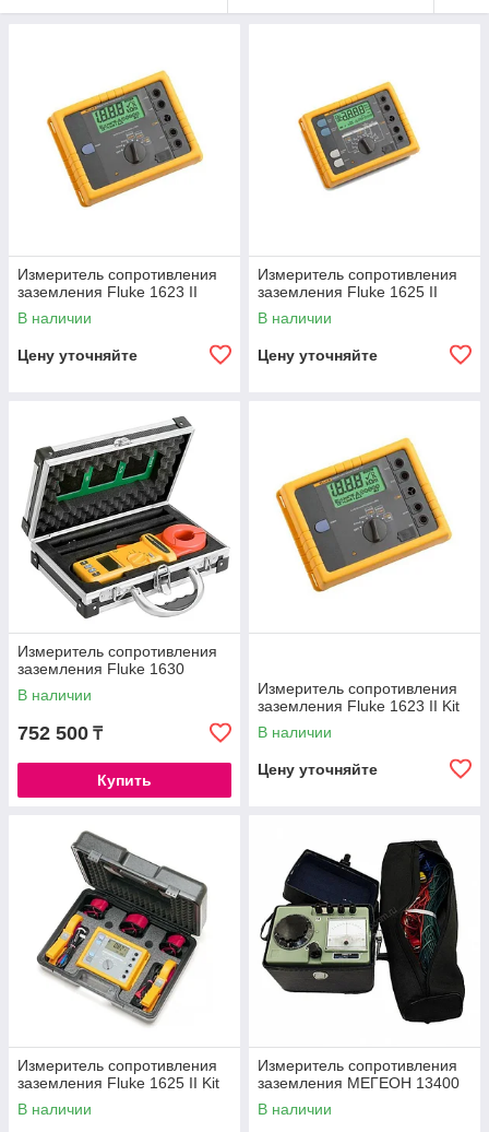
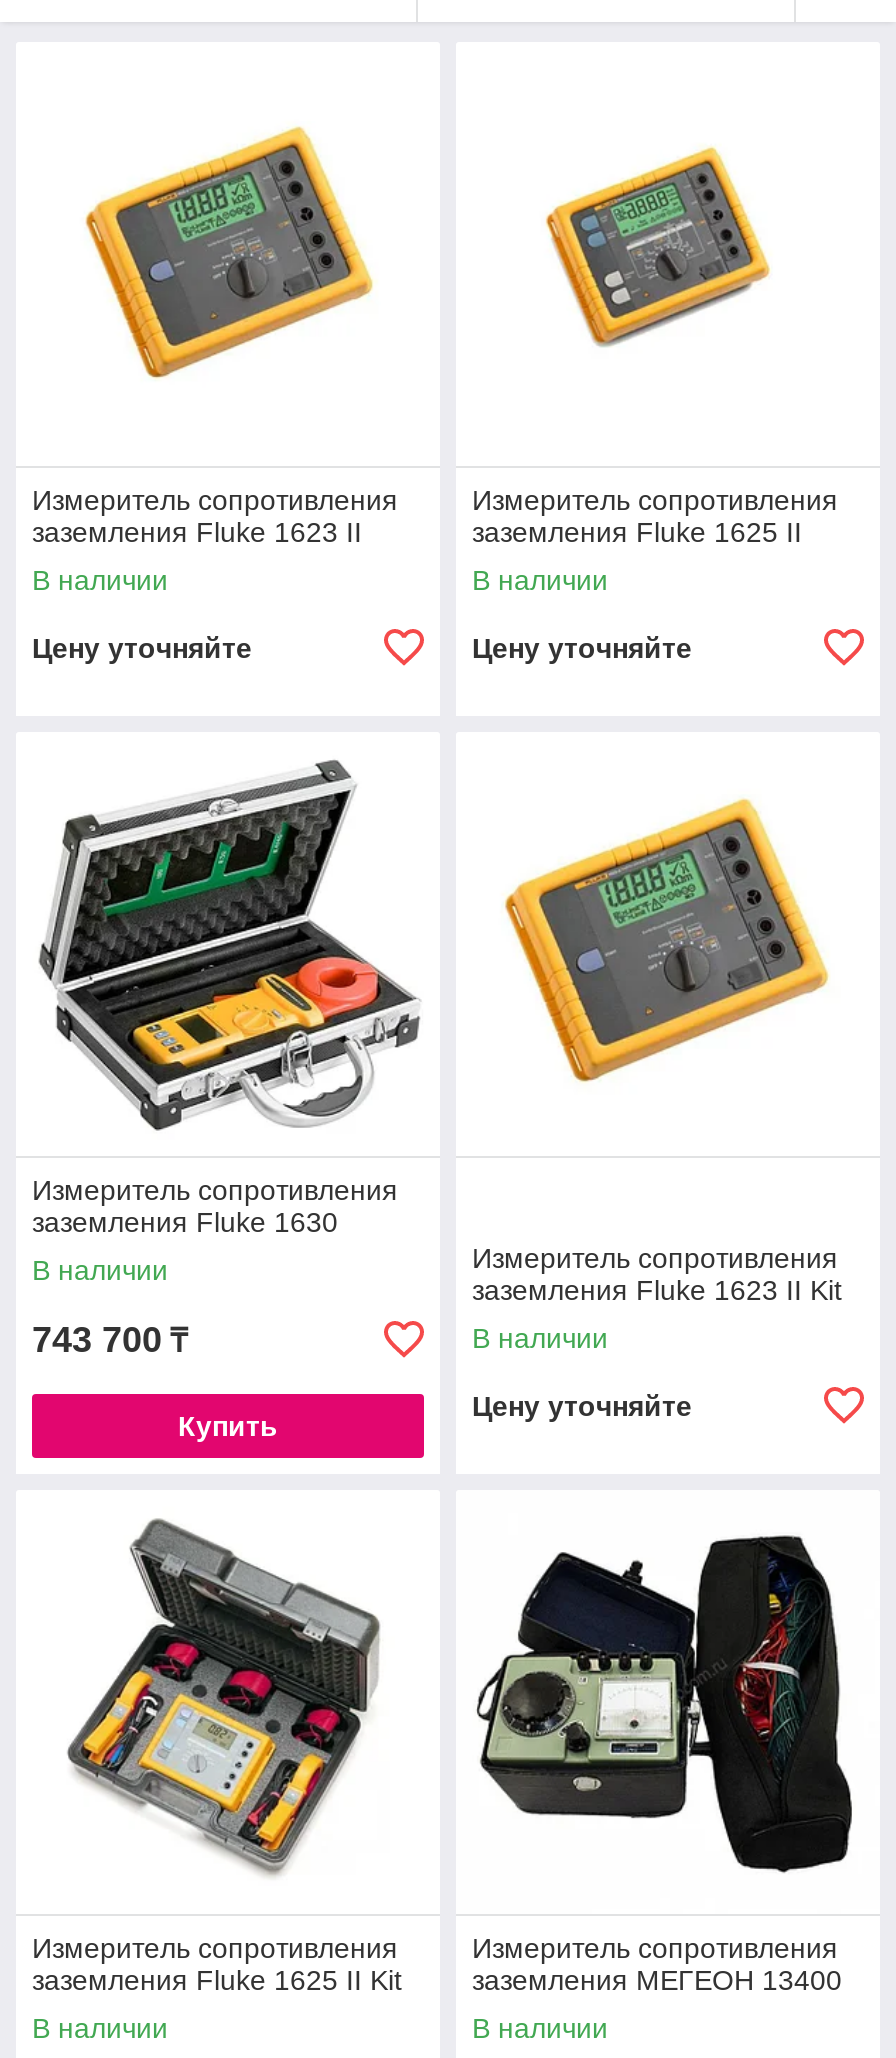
[17,722,103,744] 752 500 ₸ -> [32,1320,188,1360] 743 700 ₸

